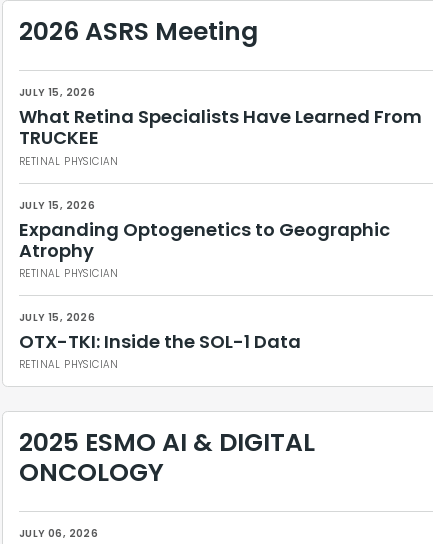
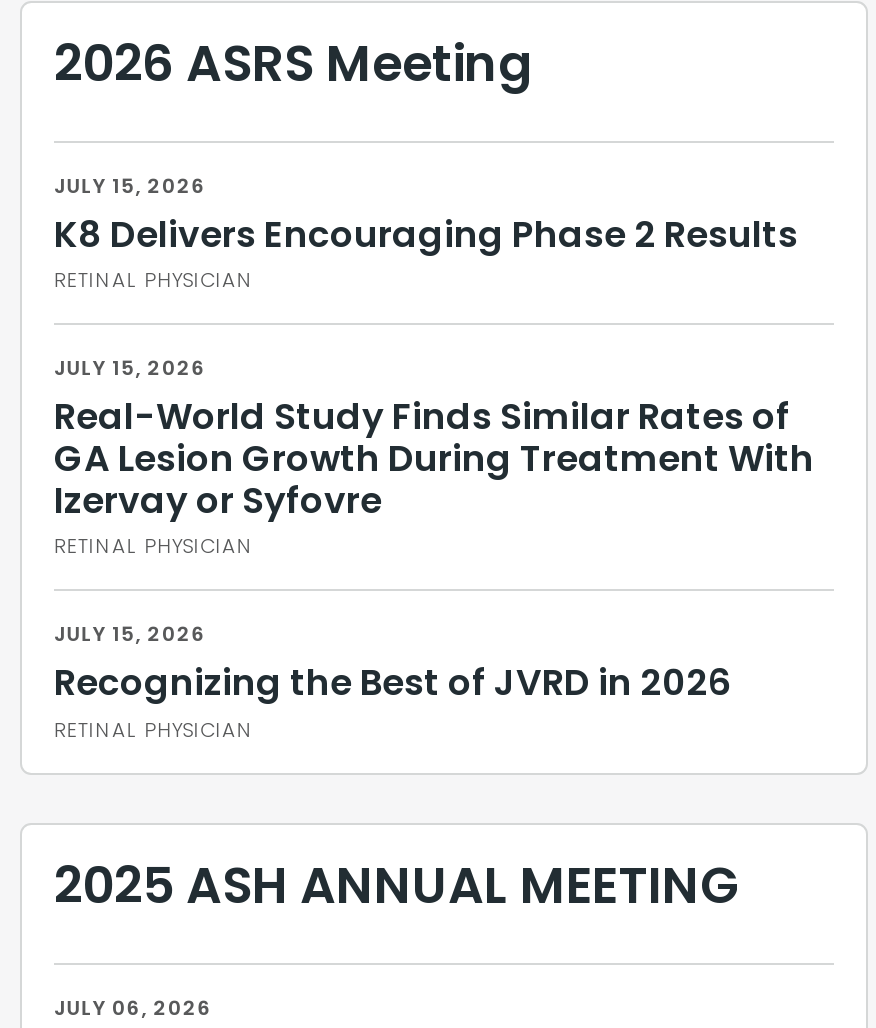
[19,104,422,150] What Retina Specialists Have Learned From | TRUCKEE -> [54,209,798,259] K8 Delivers Encouraging Phase 2 Results
[19,217,390,263] Expanding Optogenetics to Geographic | Atrophy -> [54,391,814,525] Real-World Study Finds Similar Rates of | GA Lesion Growth During Treatment With | Izervay or Syfovre
[19,329,301,354] OTX-TKI: Inside the SOL-1 Data -> [54,658,732,708] Recognizing the Best of JVRD in 2026
[19,425,315,490] 2025 ESMO AI & DIGITAL | ONCOLOGY -> [54,850,738,920] 2025 ASH ANNUAL MEETING

